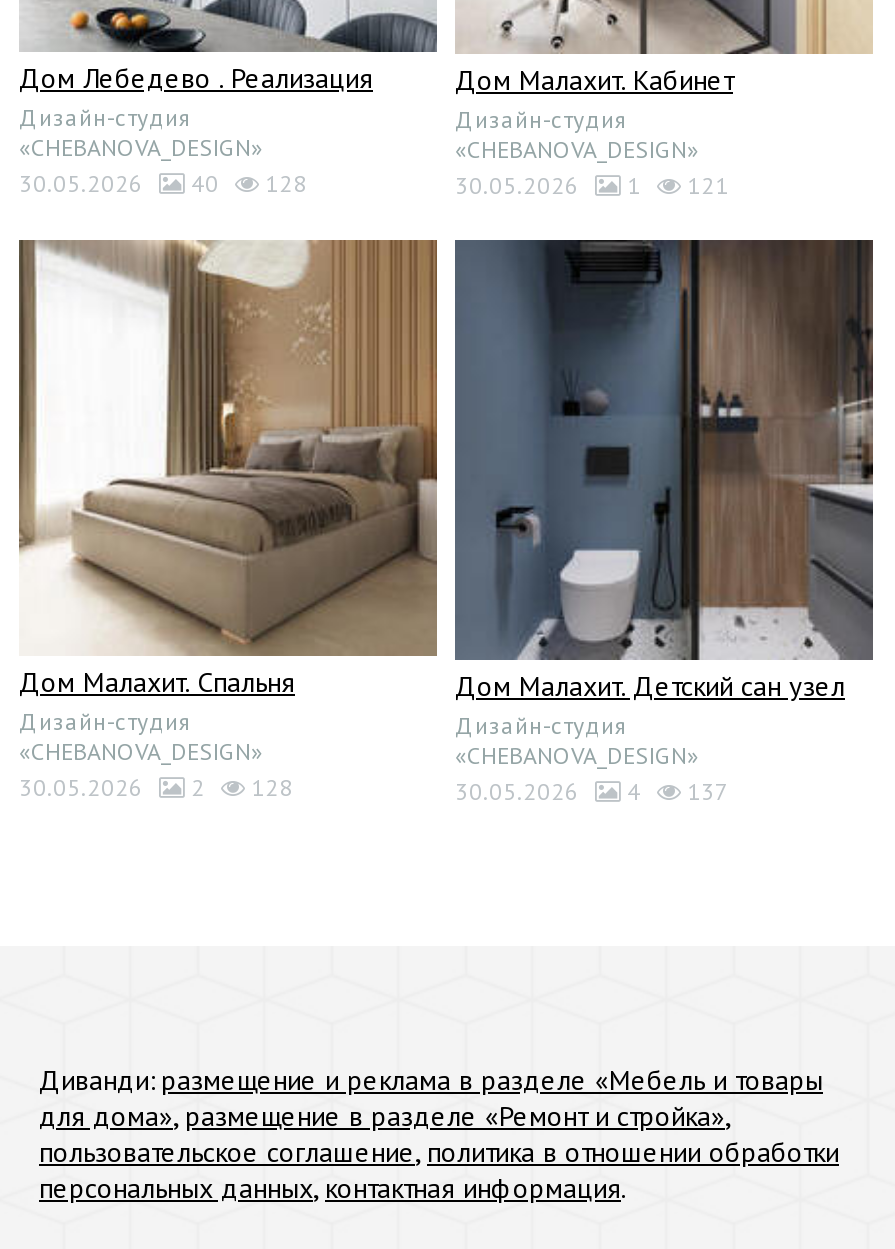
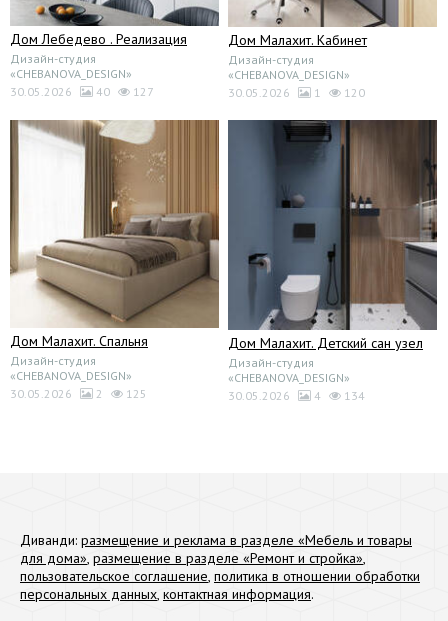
[19,169,307,199] 30.05.2026 40 128 -> [10,84,154,99] 30.05.2026 40 127
[455,171,729,201] 30.05.2026 1 121 -> [228,85,365,100] 30.05.2026 1 120
[19,773,293,803] 30.05.2026 2 128 -> [10,386,147,401] 30.05.2026 2 125
[455,777,729,807] 30.05.2026 4 137 -> [228,388,365,403] 30.05.2026 4 134

